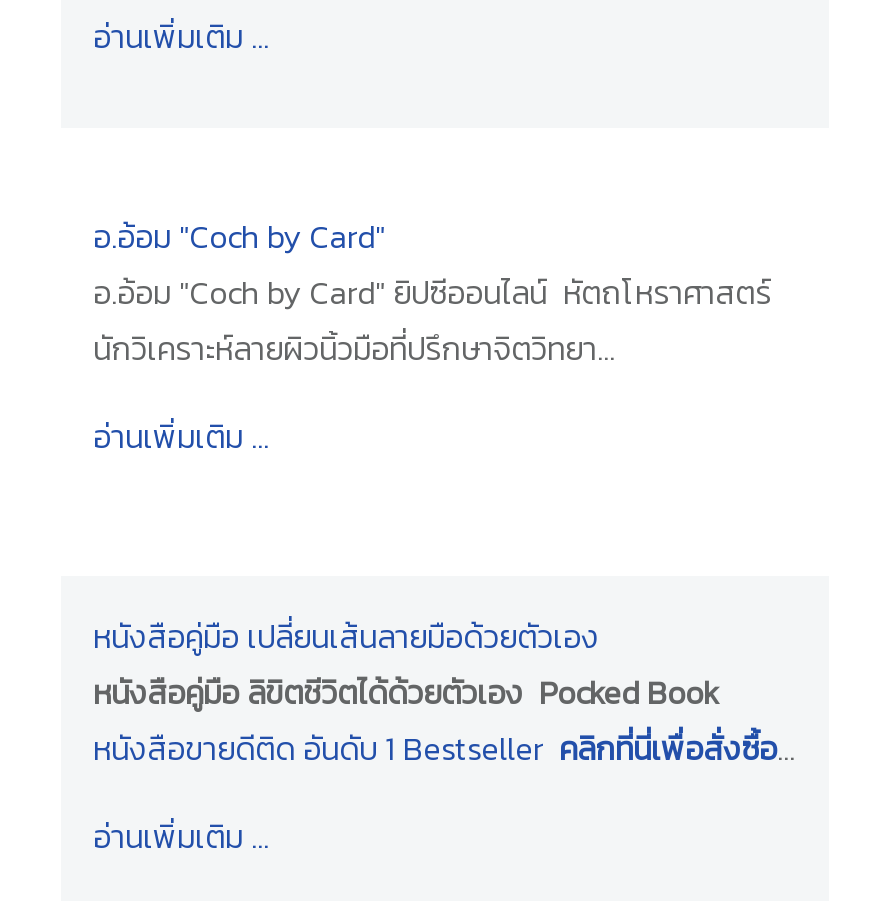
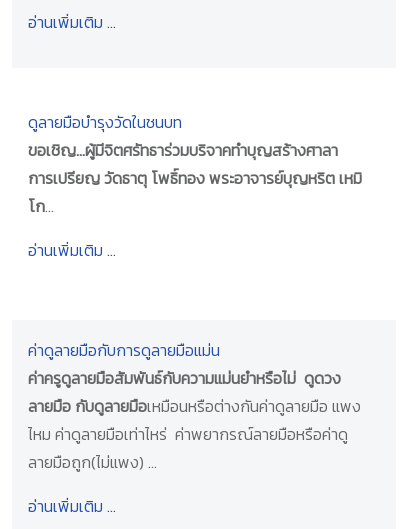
[93,211,771,371] อ.อ้อม "Coch by Card" | อ.อ้อม "Coch by Card" ยิปซีออนไลน์ หัตถโหราศาสตร์ | นักวิเคราะห์ลายผิวนิ้วมือที่ปรึกษาจิตวิทยา... -> [28,110,362,218] ดูลายมือบำรุงวัดในชนบท | ขอเชิญ...ผู้มีจิตศรัทธาร่วมบริจาคทำบุญสร้างศาลา | การเปรียญ วัดธาตุ โพธิ์ทอง พระอาจารย์บุญหริต เหมิ | โก...
[93,611,795,771] หนังสือคู่มือ เปลี่ยนเส้นลายมือด้วยตัวเอง | หนังสือคู่มือ ลิขิตชีวิตได้ด้วยตัวเอง Pocked Book | หนังสือขายดีติด อันดับ 1 Bestsellerคลิกที่นี่เพื่อสั่งซื้อ... -> [28,338,361,474] ค่าดูลายมือกับการดูลายมือแม่น | ค่าครูดูลายมือสัมพันธ์กับความแม่นยำหรือไม่ ดูดวง | ลายมือ กับดูลายมือเหมือนหรือต่างกันค่าดูลายมือ แพง | ไหม ค่าดูลายมือเท่าไหร่ ค่าพยากรณ์ลายมือหรือค่าดู | ลายมือถูก(ไม่แพง) ...

